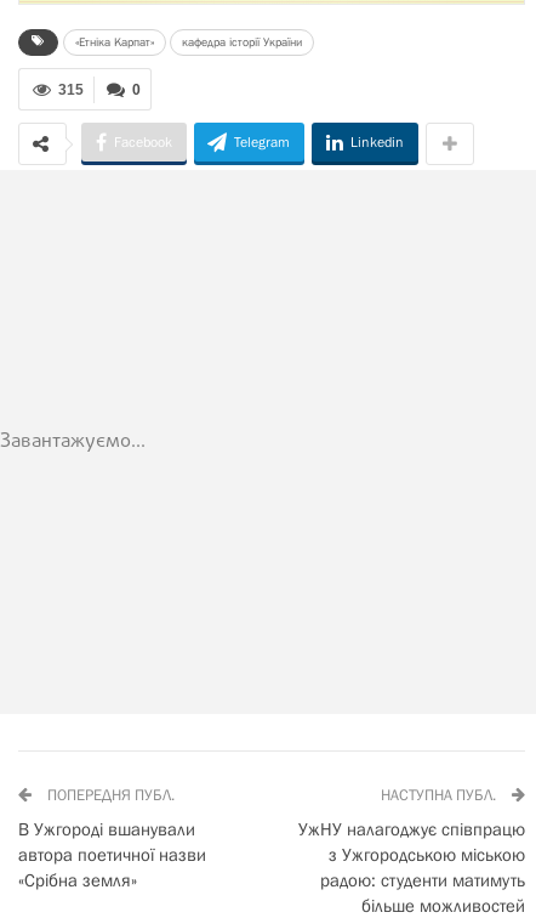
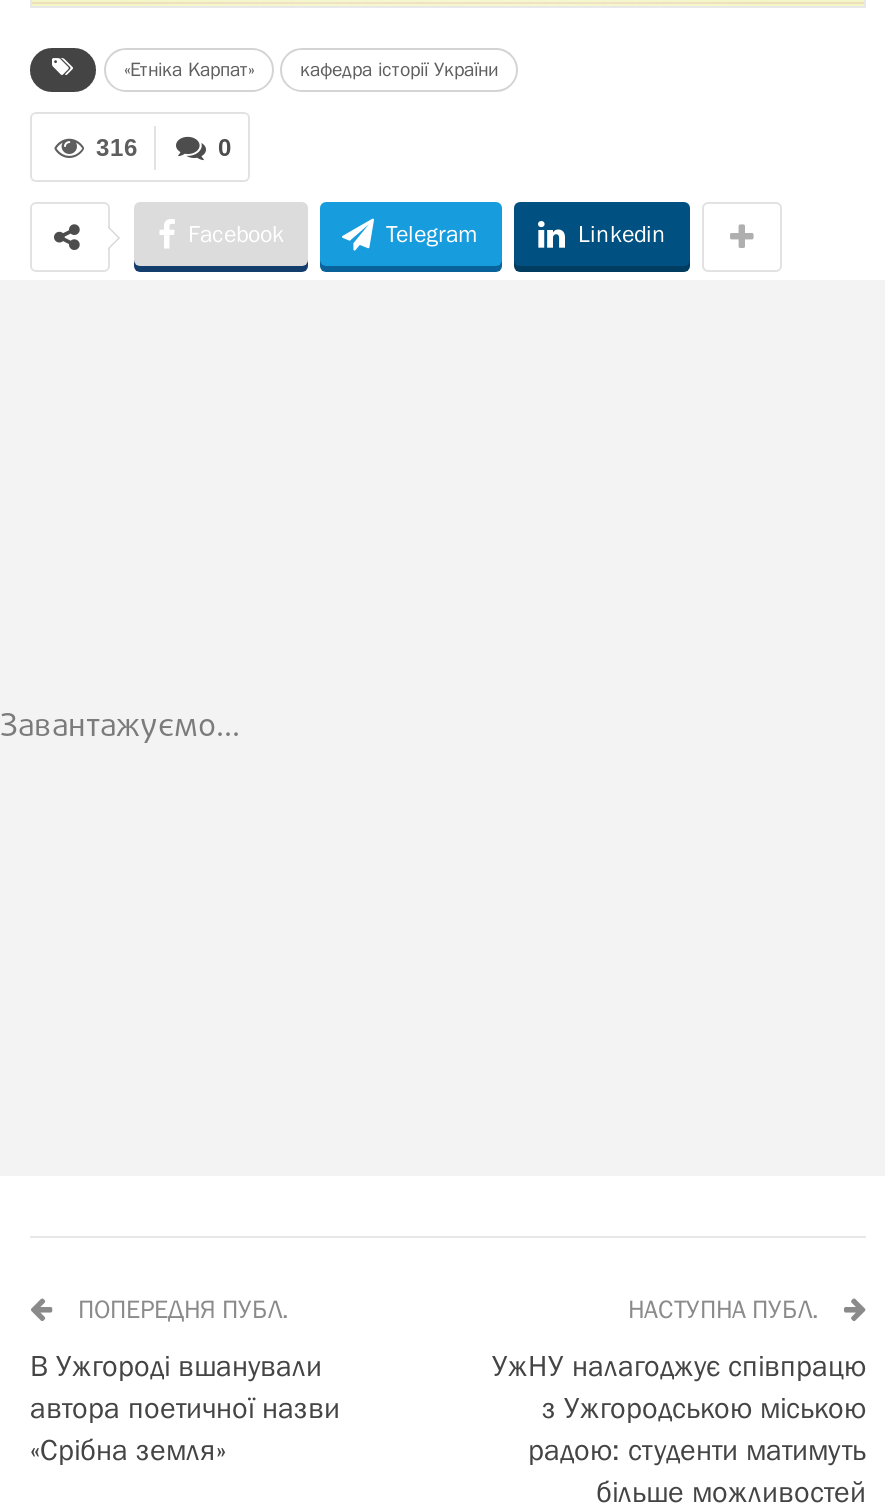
[58,82,84,99] 315 -> [96,135,138,163] 316

